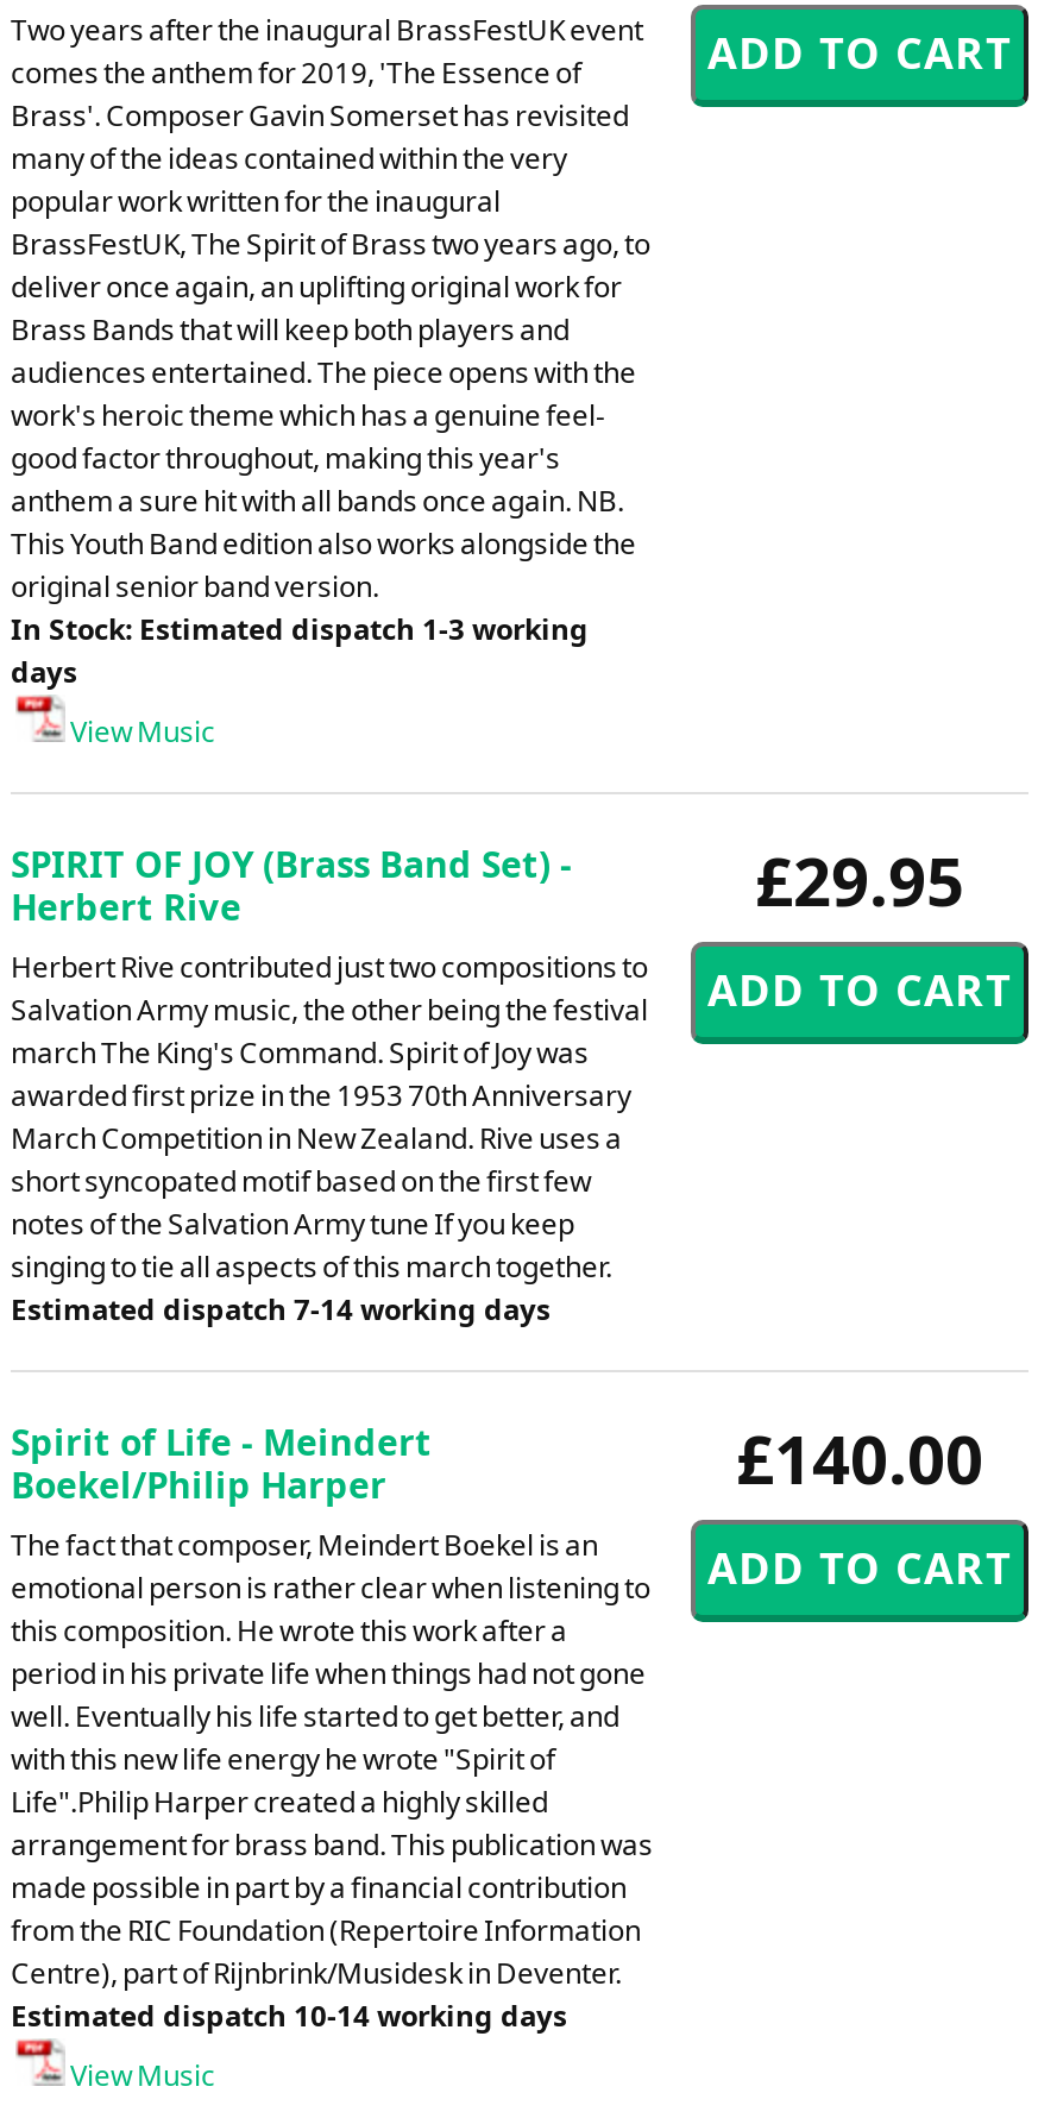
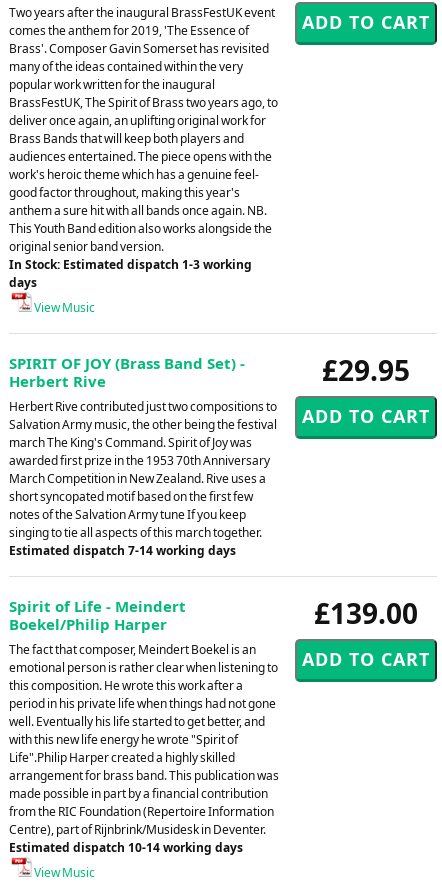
[736,1413,983,1503] £140.00 -> [314,594,418,632] £139.00

